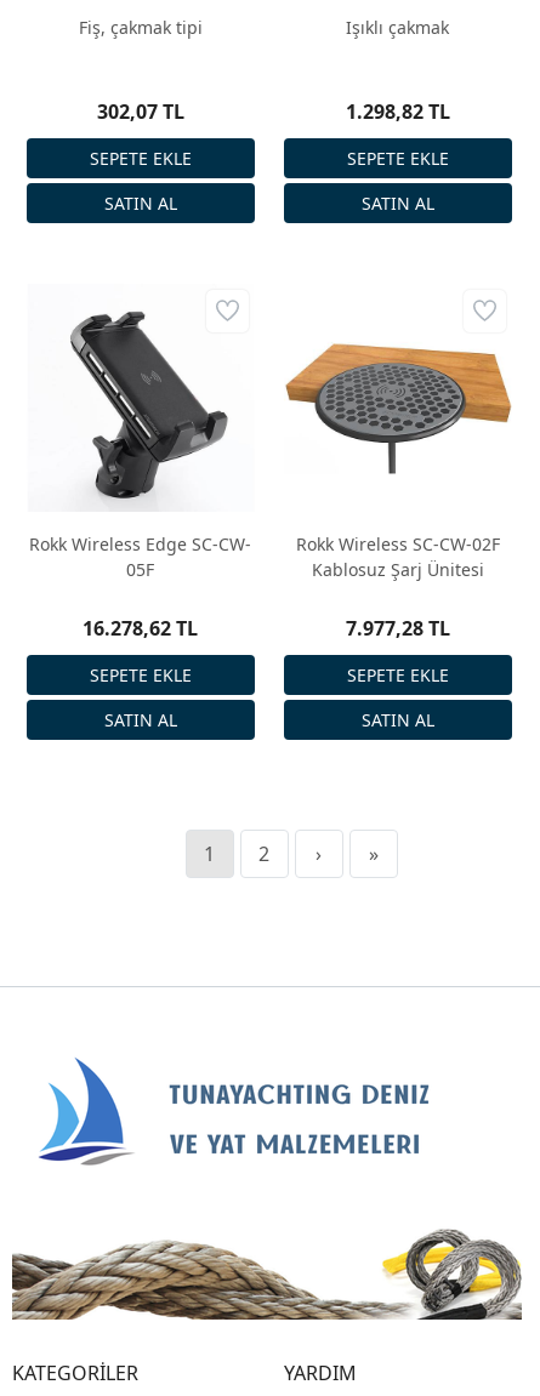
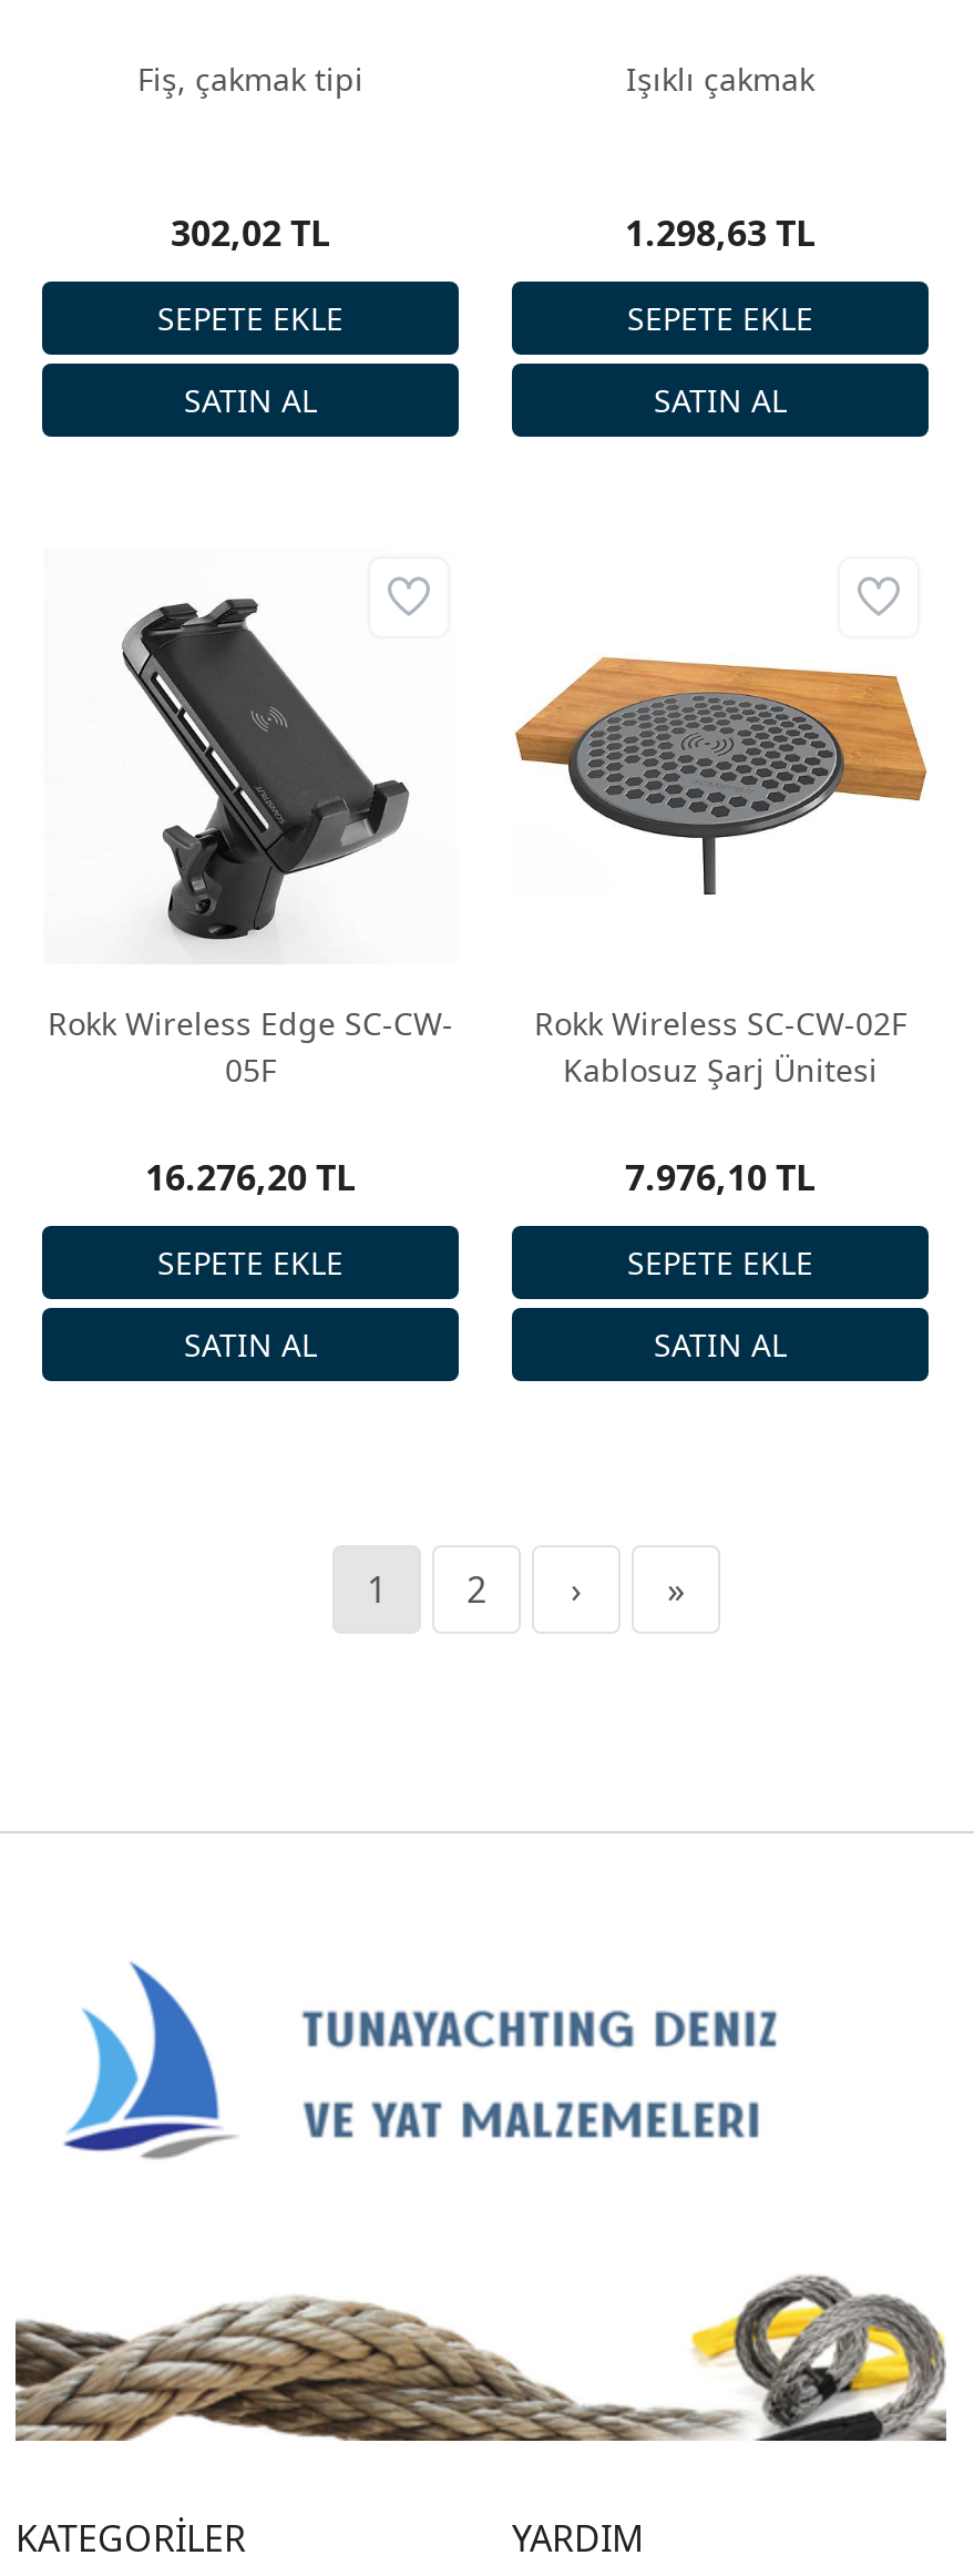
[97,98,184,124] 302,07 TL -> [171,207,330,256] 302,02 TL
[346,98,450,124] 1.298,82 TL -> [625,207,816,256] 1.298,63 TL
[83,614,198,641] 16.278,62 TL -> [145,1152,356,1201] 16.276,20 TL
[346,614,450,641] 7.977,28 TL -> [625,1152,816,1201] 7.976,10 TL

